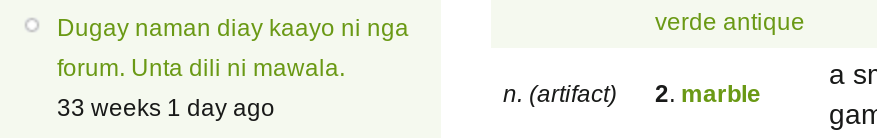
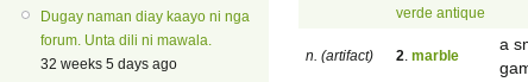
[57,94,275,122] 33 weeks 1 day ago -> [40,56,177,72] 32 weeks 5 days ago

